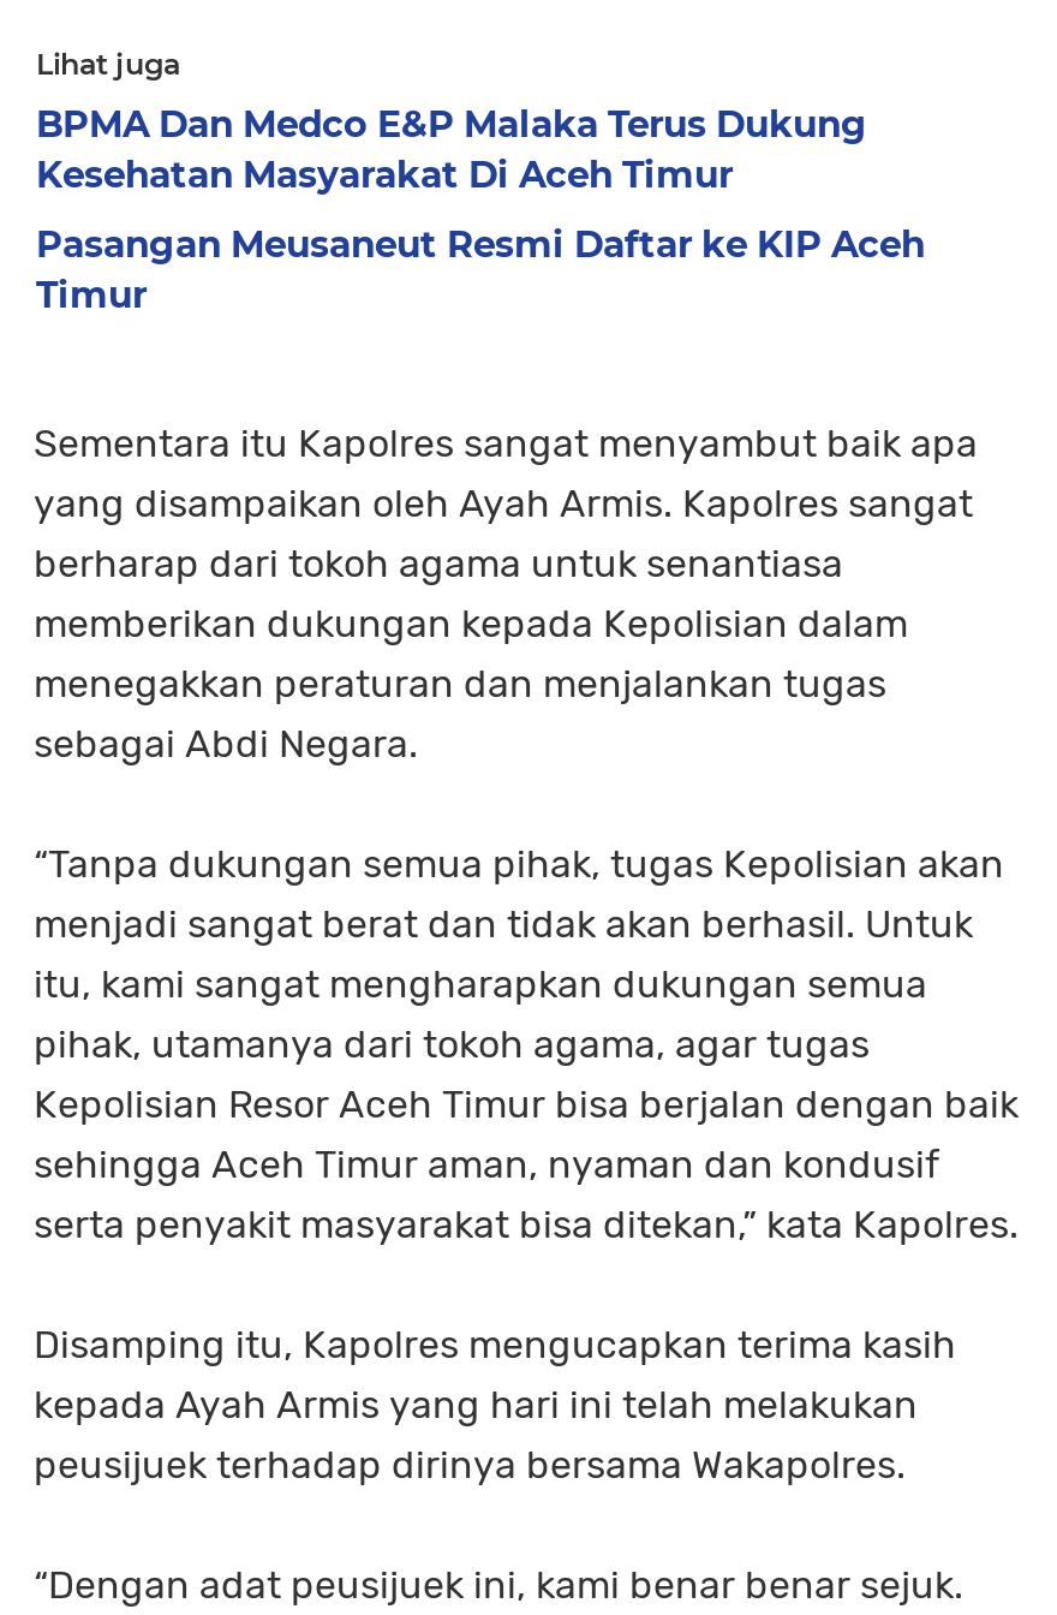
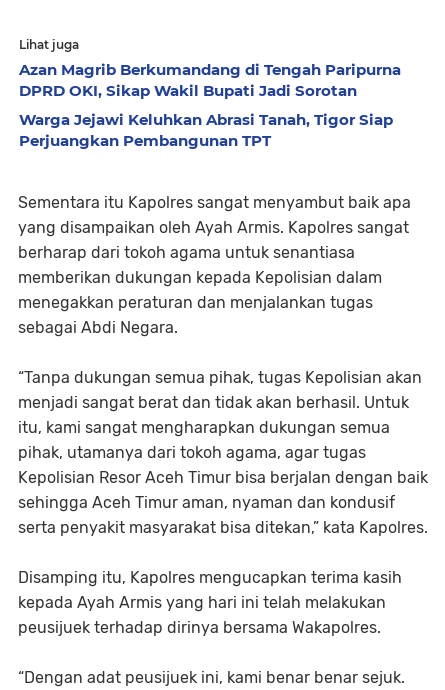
[36,101,867,198] BPMA Dan Medco E&P Malaka Terus Dukung | Kesehatan Masyarakat Di Aceh Timur -> [19,60,401,100] Azan Magrib Berkumandang di Tengah Paripurna | DPRD OKI, Sikap Wakil Bupati Jadi Sorotan
[36,222,925,318] Pasangan Meusaneut Resmi Daftar ke KIP Aceh | Timur -> [19,110,393,150] Warga Jejawi Keluhkan Abrasi Tanah, Tigor Siap | Perjuangkan Pembangunan TPT

